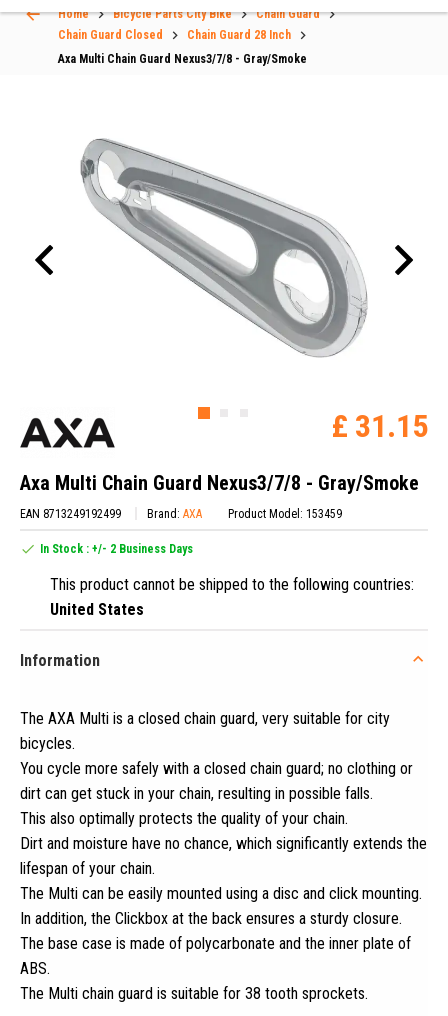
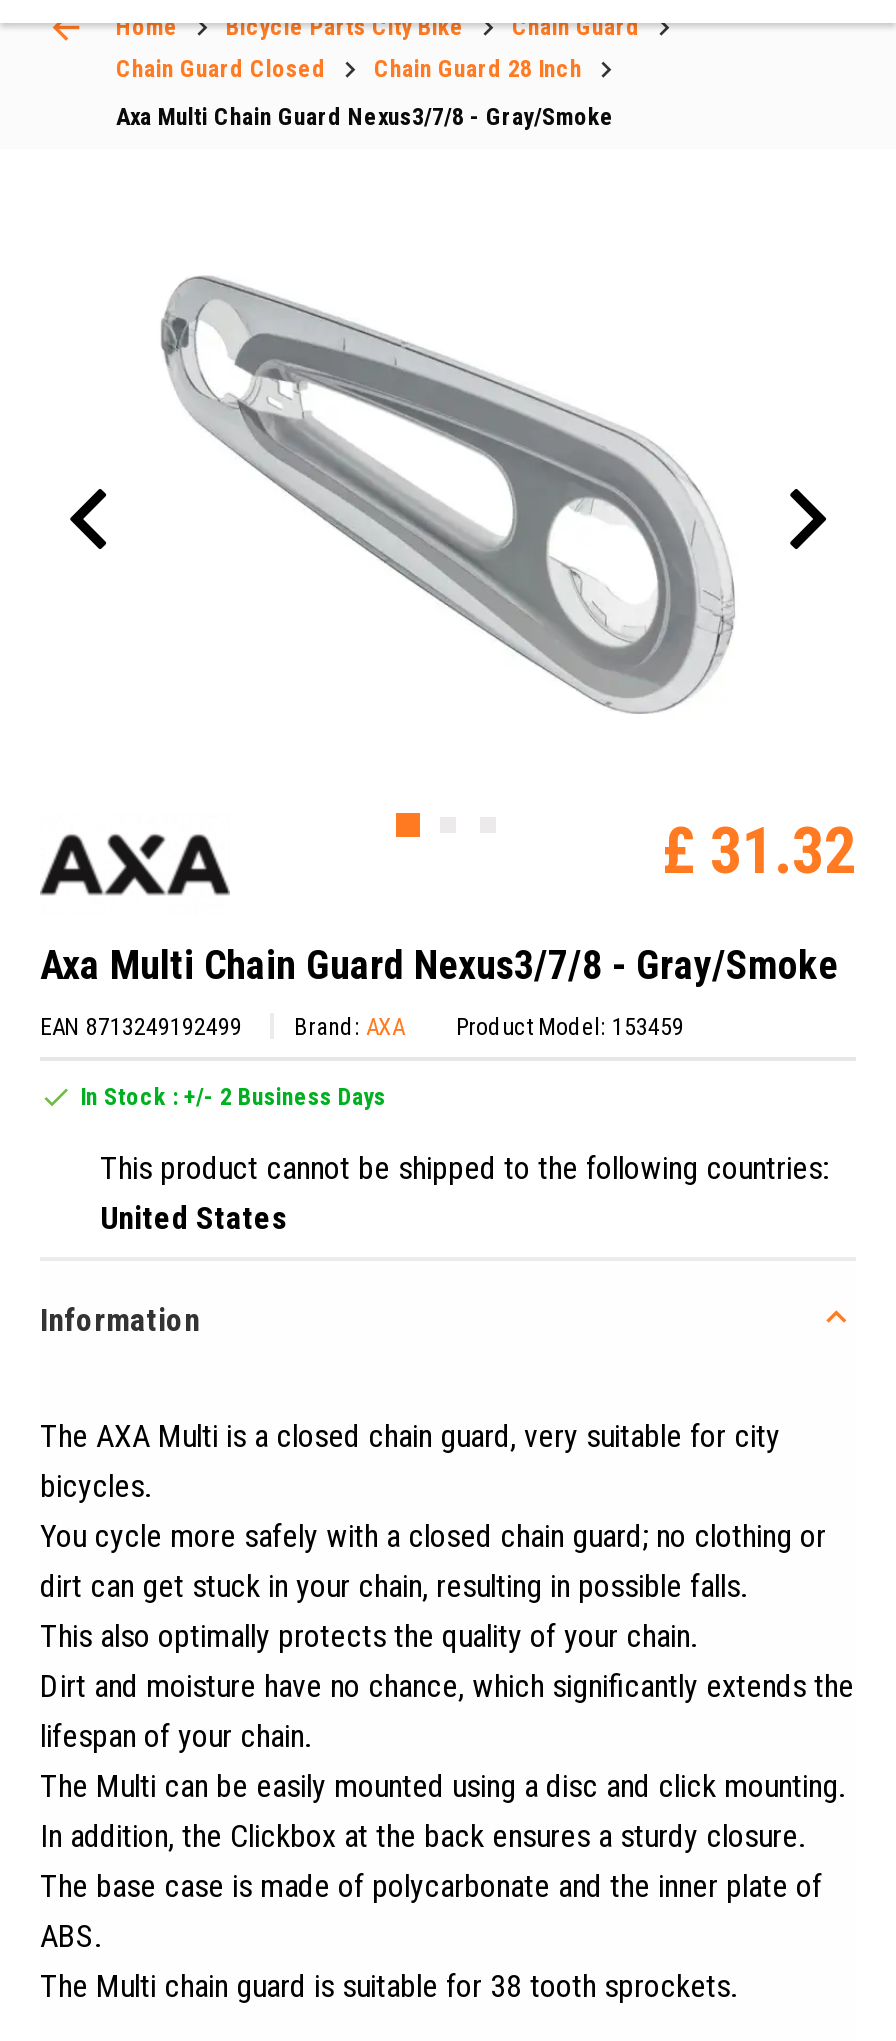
[331,407,428,445] £ 31.15 -> [662,813,856,889] £ 31.32

